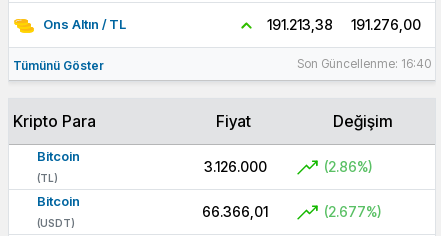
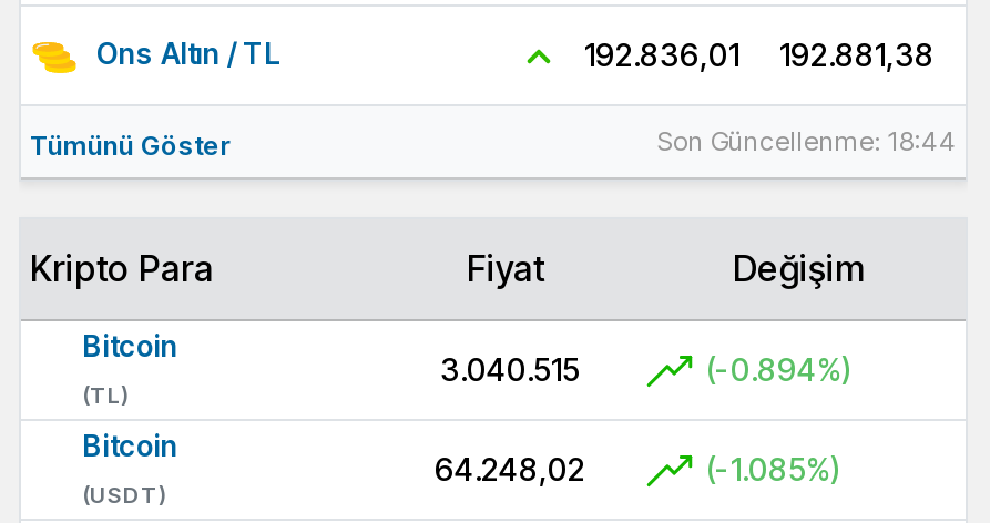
[266,16,332,33] 191.213,38 -> [584,36,739,74] 192.836,01
[351,16,421,33] 191.276,00 -> [779,36,935,73] 192.881,38
[297,56,431,71] Son Güncellenme: 16:40 -> [657,124,957,158] Son Güncellenme: 18:44
[203,158,266,175] 3.126.000 -> [440,350,580,388] 3.040.515
[324,158,373,175] (2.86%) -> [706,351,853,388] (-0.894%)
[202,203,268,220] 66.366,01 -> [435,450,585,488] 64.248,02
[324,203,382,220] (2.677%) -> [706,450,841,488] (-1.085%)

